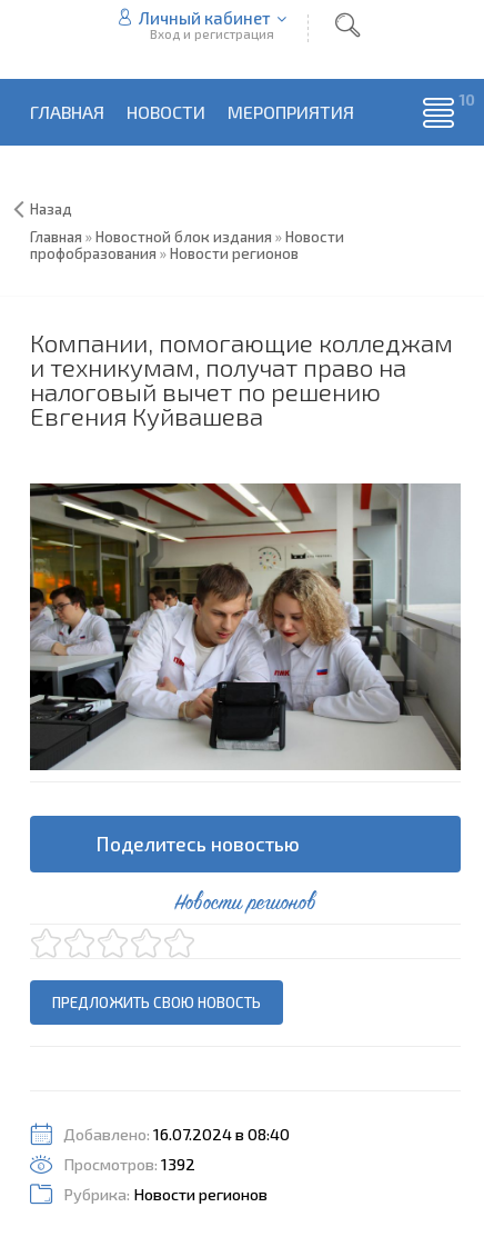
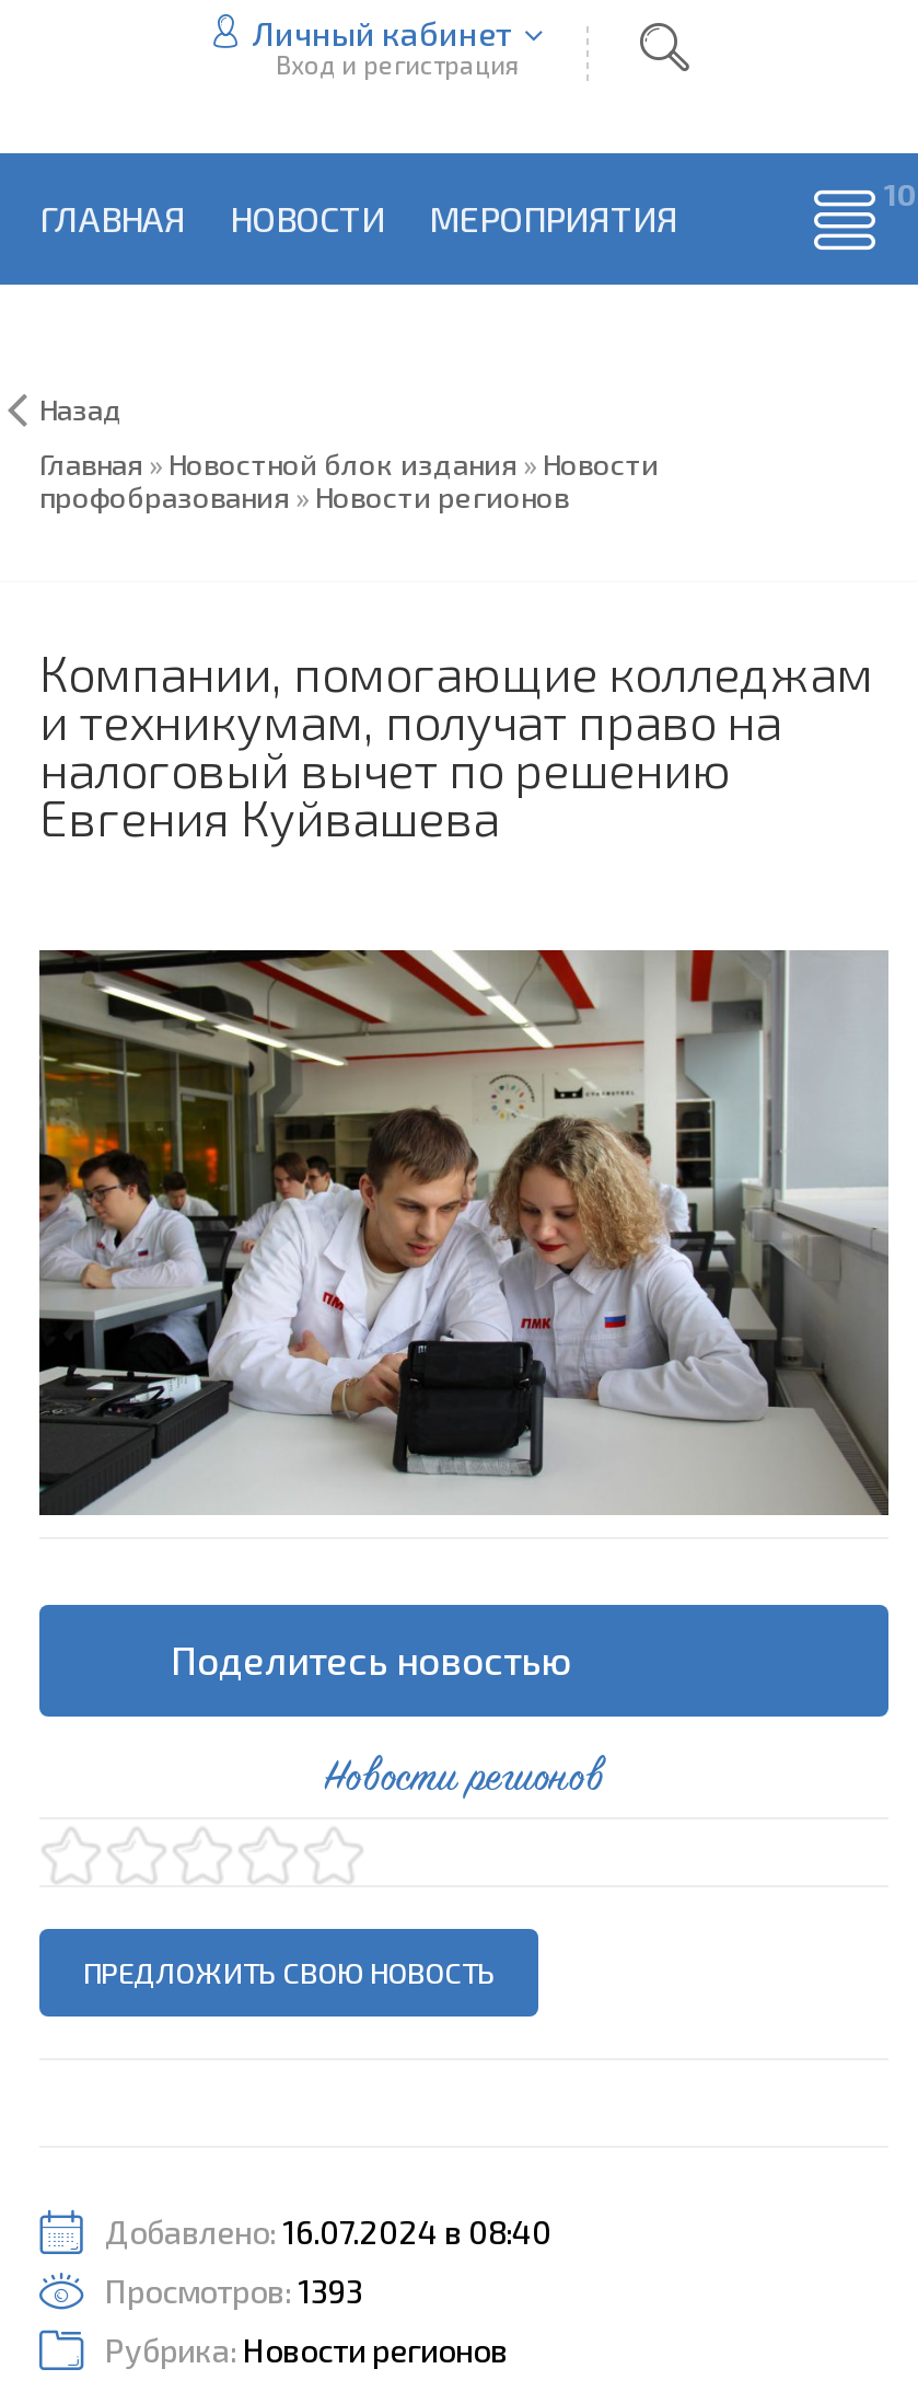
[63,1155,195,1174] Просмотров: 1392 -> [105,2273,363,2310] Просмотров: 1393

